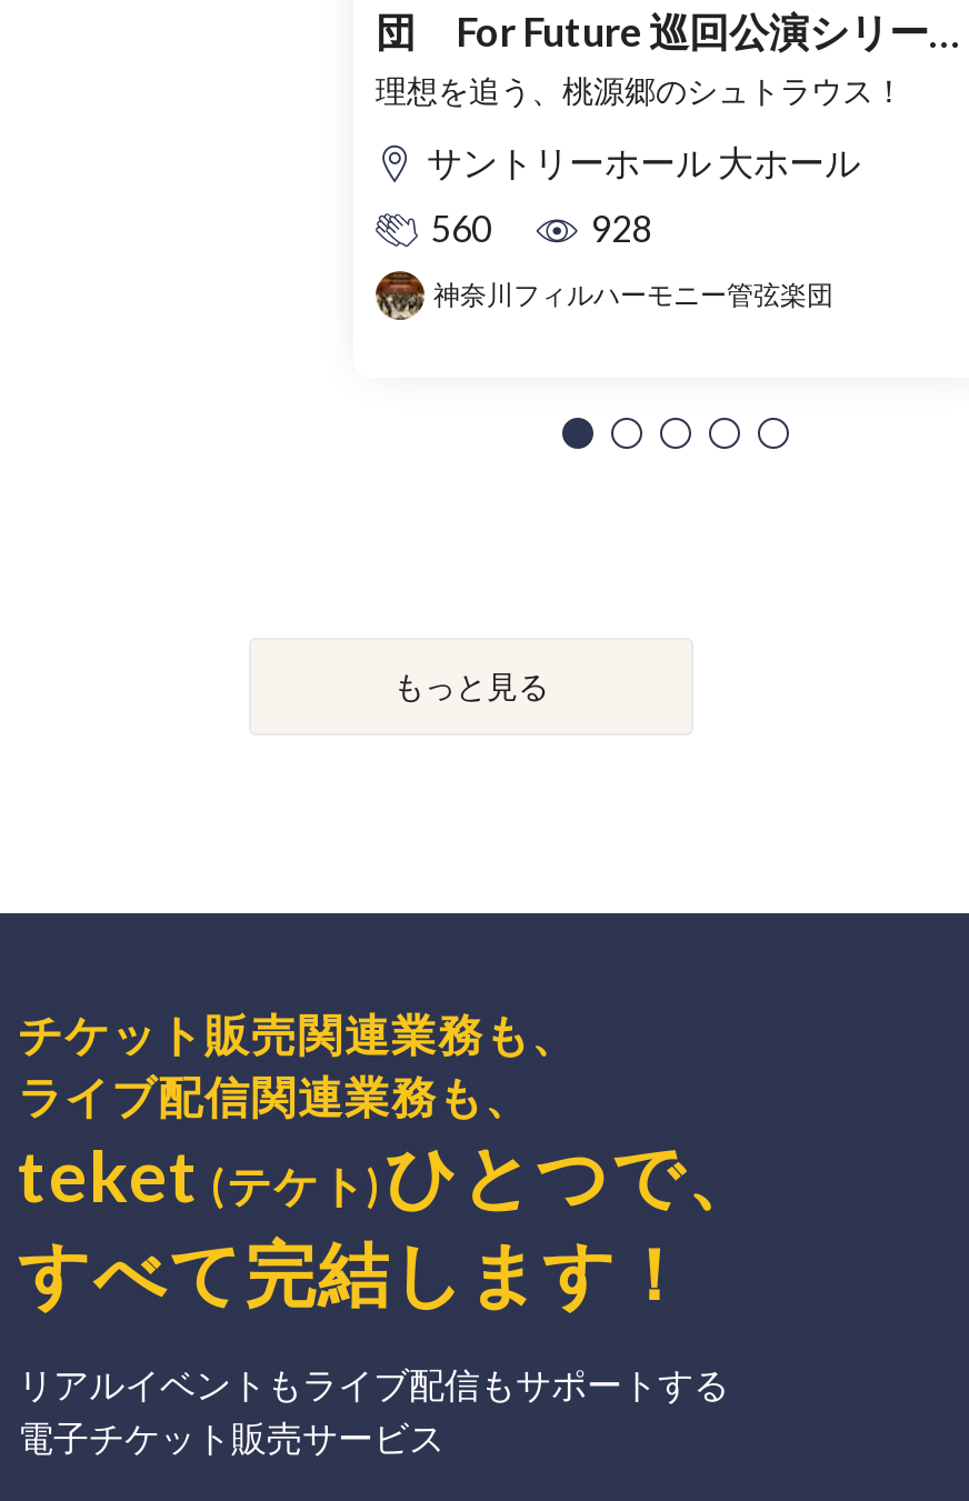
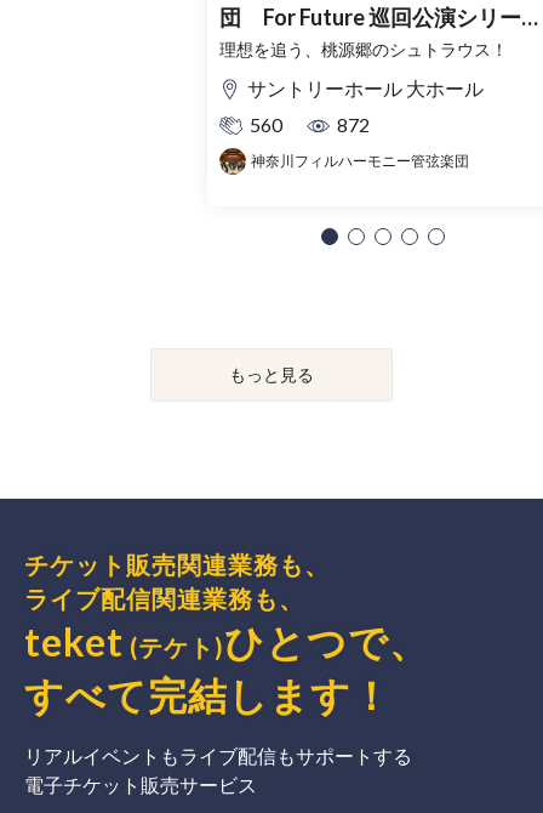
[591,208,651,250] 928 -> [337,113,370,137] 872

